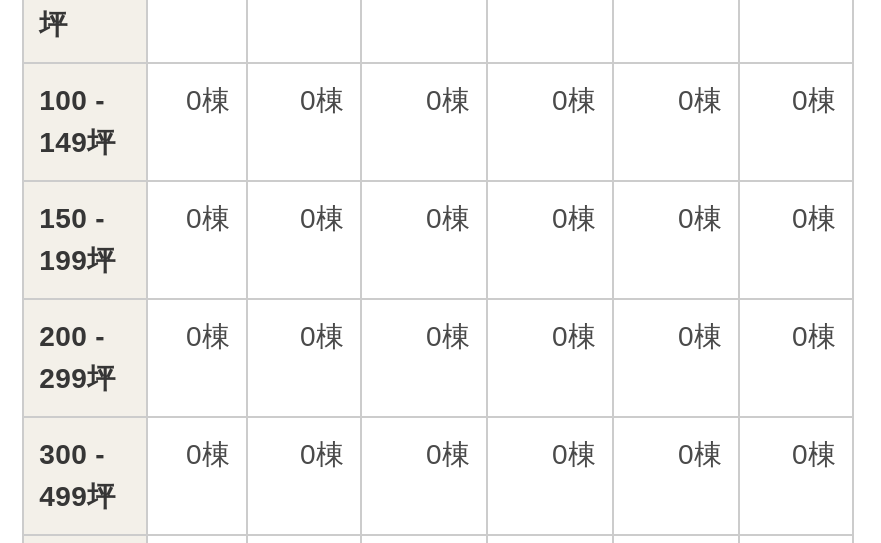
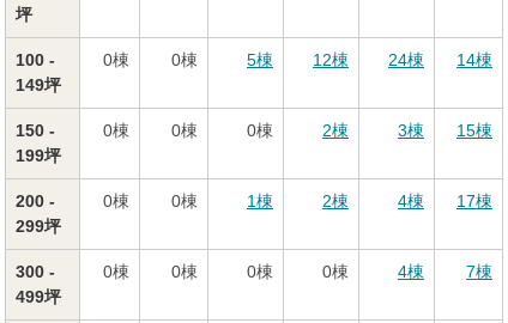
[426,84,470,116] 0棟 -> [247,50,273,69] 5棟
[552,84,596,116] 0棟 -> [313,50,349,69] 12棟
[678,84,722,116] 0棟 -> [388,50,424,69] 24棟
[792,84,836,116] 0棟 -> [456,50,492,69] 14棟
[552,202,596,234] 0棟 -> [322,121,349,140] 2棟
[678,202,722,234] 0棟 -> [398,121,424,140] 3棟
[792,202,836,234] 0棟 -> [456,121,492,140] 15棟
[426,320,470,352] 0棟 -> [247,191,273,211] 1棟
[552,320,596,352] 0棟 -> [322,191,349,211] 2棟
[678,320,722,352] 0棟 -> [398,191,424,211] 4棟
[792,320,836,352] 0棟 -> [456,191,492,211] 17棟
[678,438,722,470] 0棟 -> [398,262,424,281] 4棟
[792,438,836,470] 0棟 -> [466,262,492,281] 7棟

